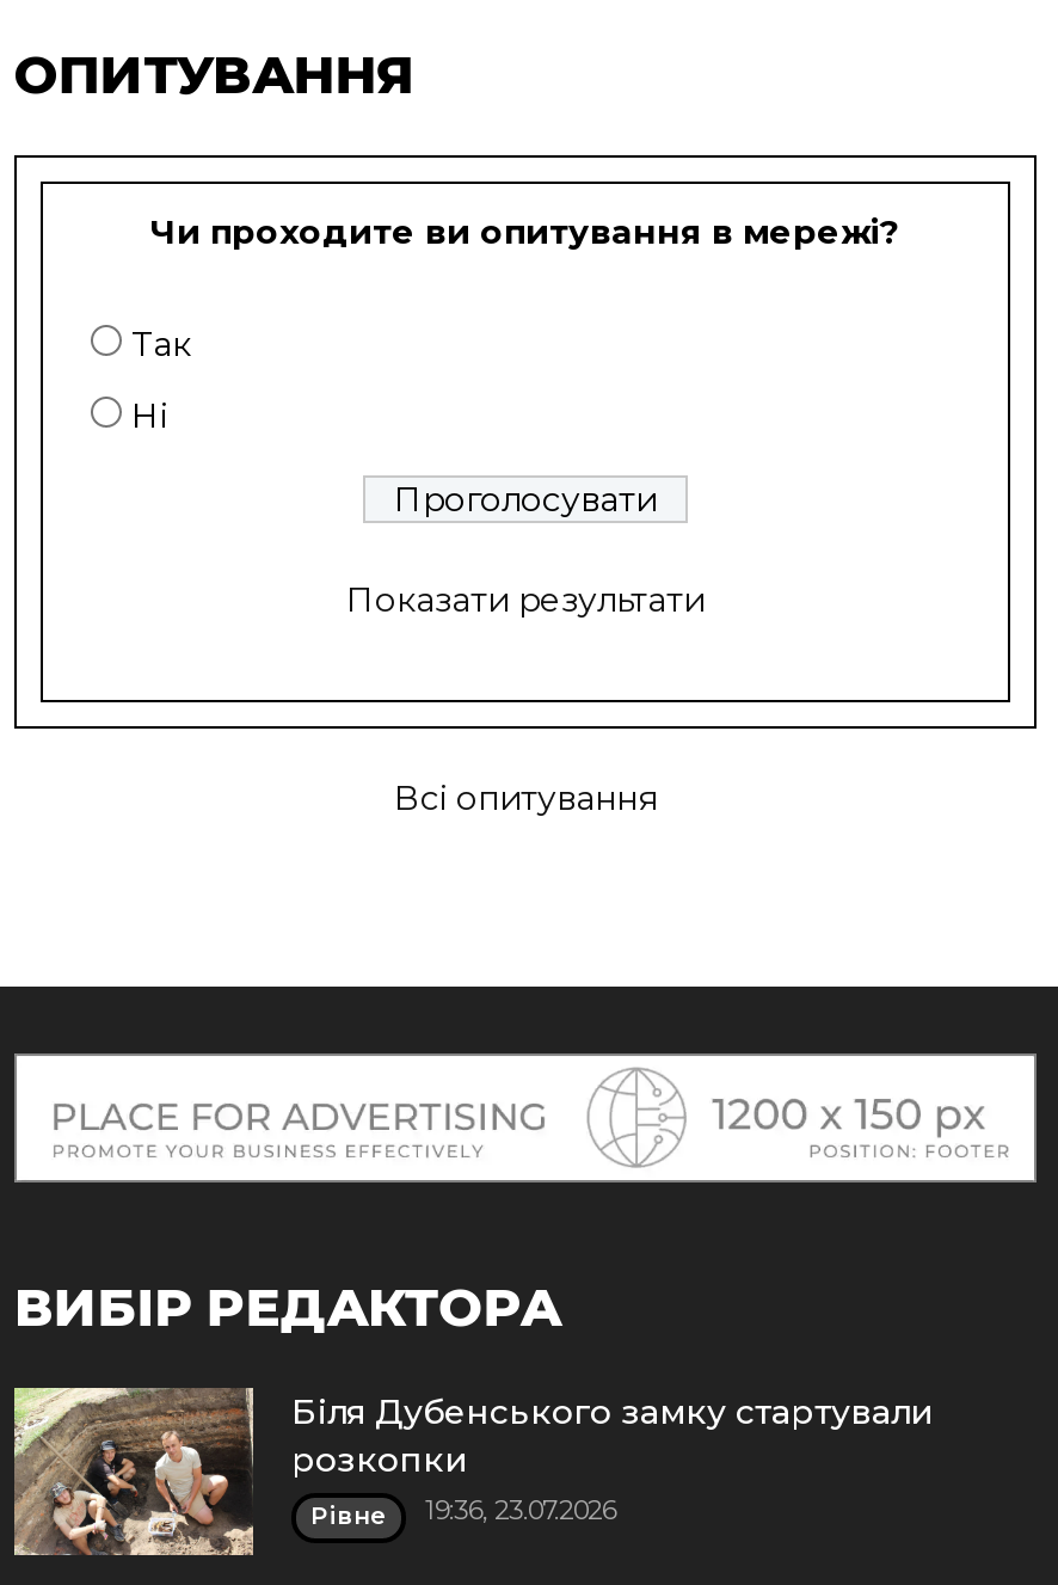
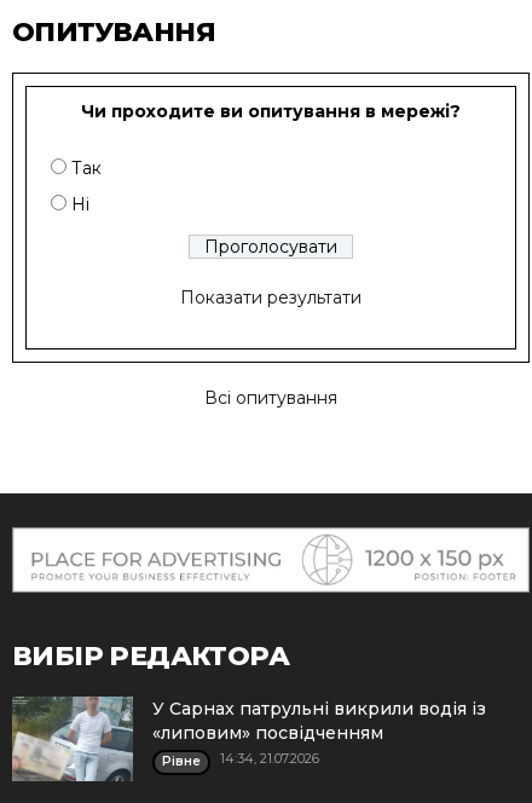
[12,1386,934,1558] [image] | Біля Дубенського замку стартували | розкопки -> [12,695,486,781] [image] | У Сарнах патрульні викрили водія із | «липовим» посвідченням
[310,1493,616,1531] Рівне 19:36, 23.07.2026 -> [162,750,319,769] Рівне 14:34, 21.07.2026

